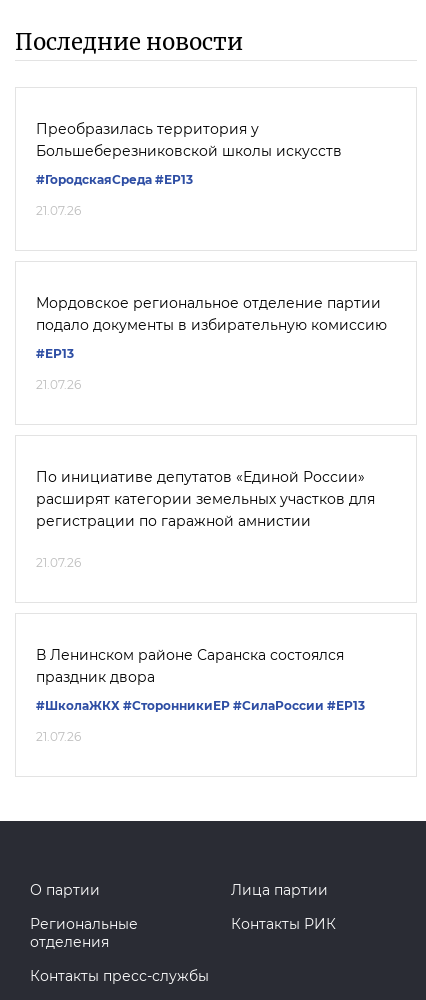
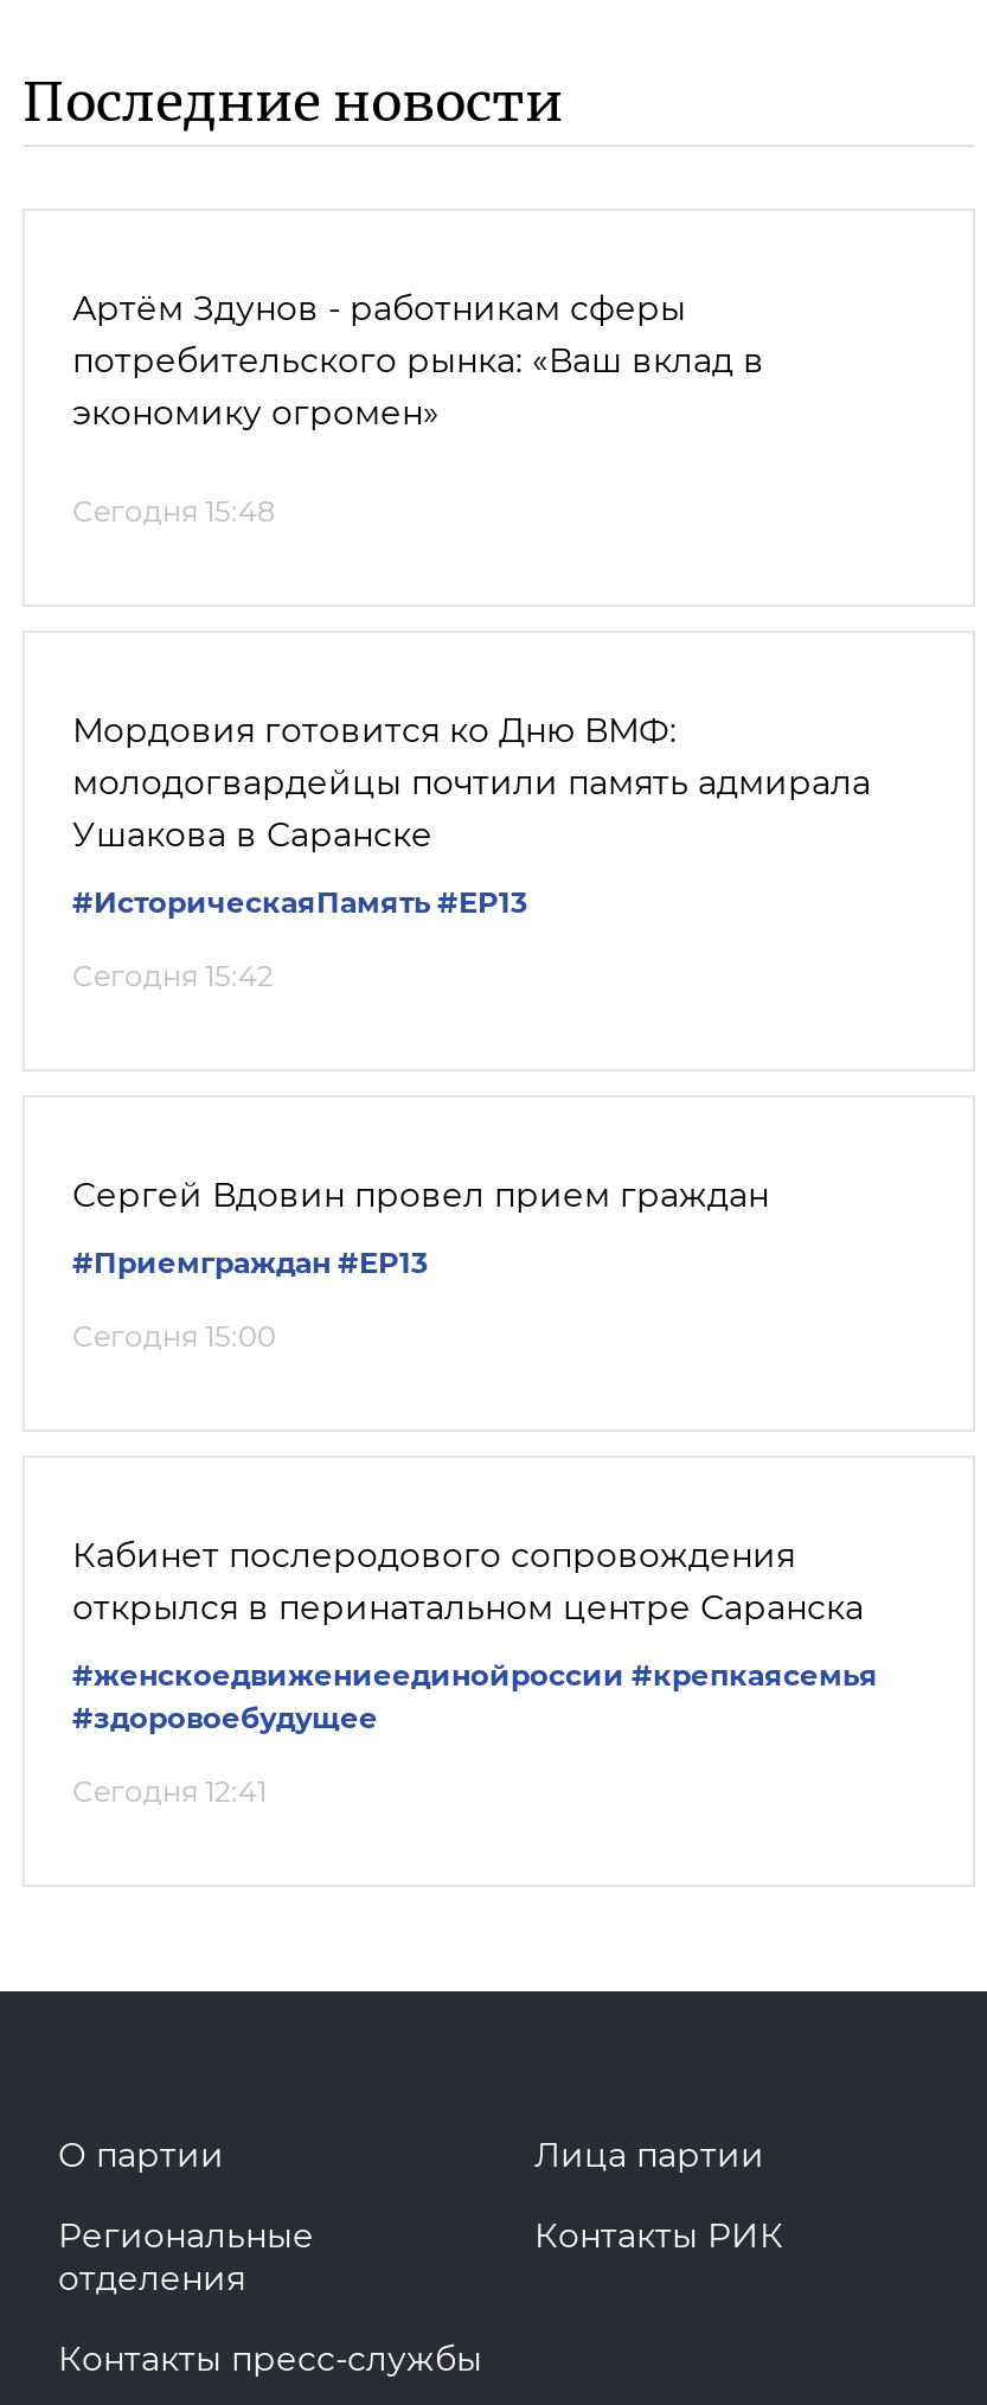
[36,120,342,160] Преобразилась территория у | Большеберезниковской школы искусств -> [72,287,764,434] Артём Здунов - работникам сферы | потребительского рынка: «Ваш вклад в | экономику огромен»
[36,172,193,187] #ГородскаяСреда #ЕР13 -> [72,493,276,529] Сегодня 15:48
[36,203,81,218] 21.07.26 -> [72,709,871,856] Мордовия готовится ко Дню ВМФ: | молодогвардейцы почтили память адмирала | Ушакова в Саранске
[36,294,387,334] Мордовское региональное отделение партии | подало документы в избирательную комиссию -> [72,884,527,920] #ИсторическаяПамять #ЕР13
[36,346,74,361] #ЕР13 -> [72,958,274,993] Сегодня 15:42
[36,377,81,392] 21.07.26 -> [72,1173,769,1216] Сергей Вдовин провел прием граждан
[36,468,375,530] По инициативе депутатов «Единой России» | расширят категории земельных участков для | регистрации по гаражной амнистии -> [72,1245,428,1280] #Приемграждан #ЕР13
[36,555,81,570] 21.07.26 -> [72,1318,276,1354] Сегодня 15:00
[36,646,344,686] В Ленинском районе Саранска состоялся | праздник двора -> [72,1534,864,1629] Кабинет послеродового сопровождения | открылся в перинатальном центре Саранска
[36,698,365,713] #ШколаЖКХ #СторонникиЕР #СилаРоссии #ЕР13 -> [72,1657,878,1735] #женскоедвижениеединойроссии #крепкаясемья | #здоровоебудущее
[36,729,81,744] 21.07.26 -> [72,1773,267,1809] Сегодня 12:41

